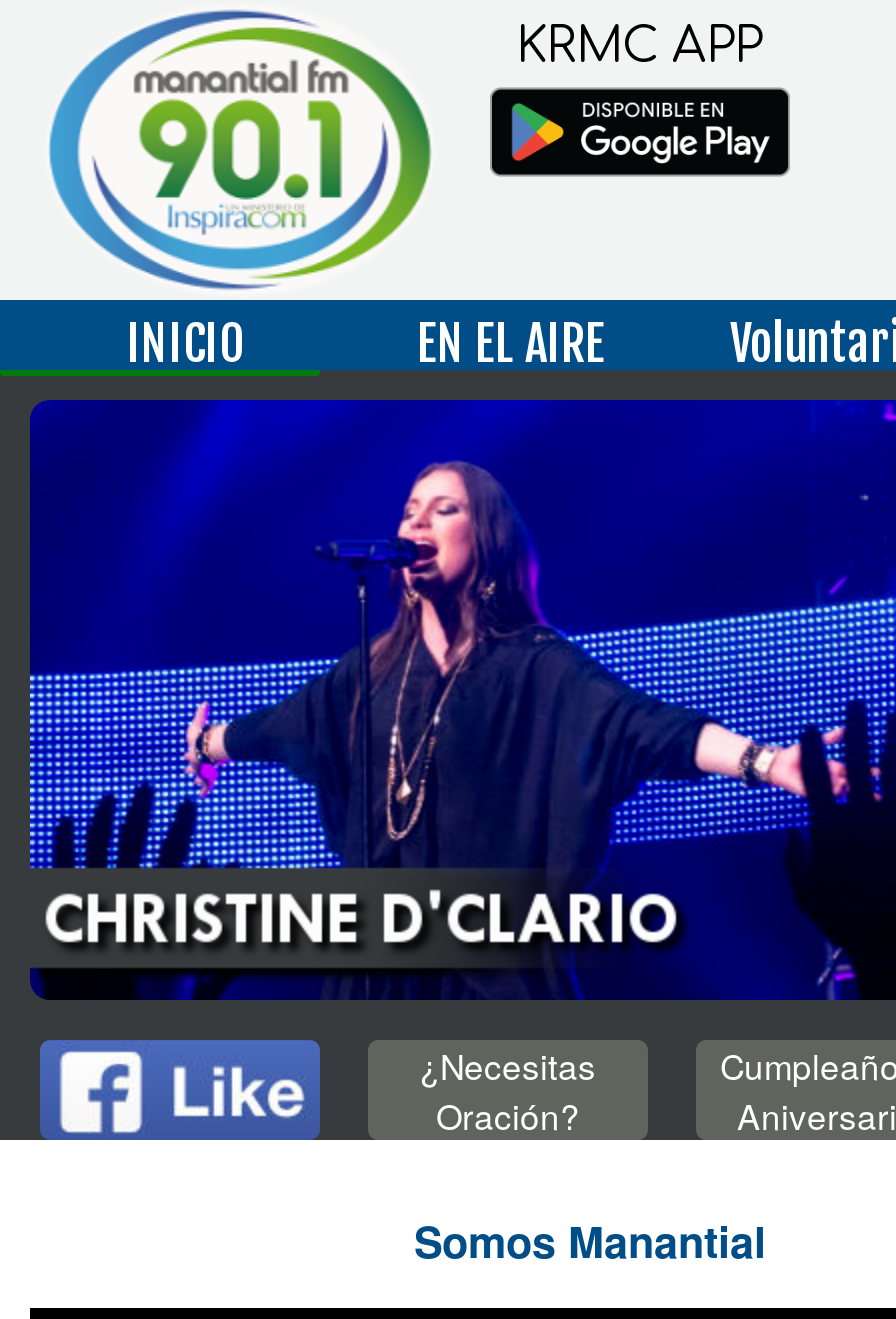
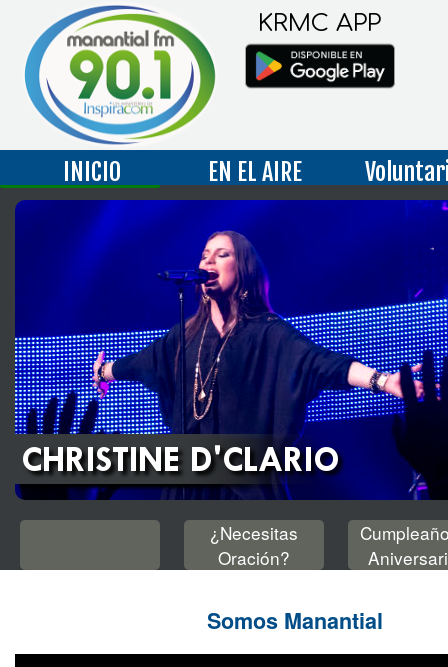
[40,1040,320,1140] [image] -> none

